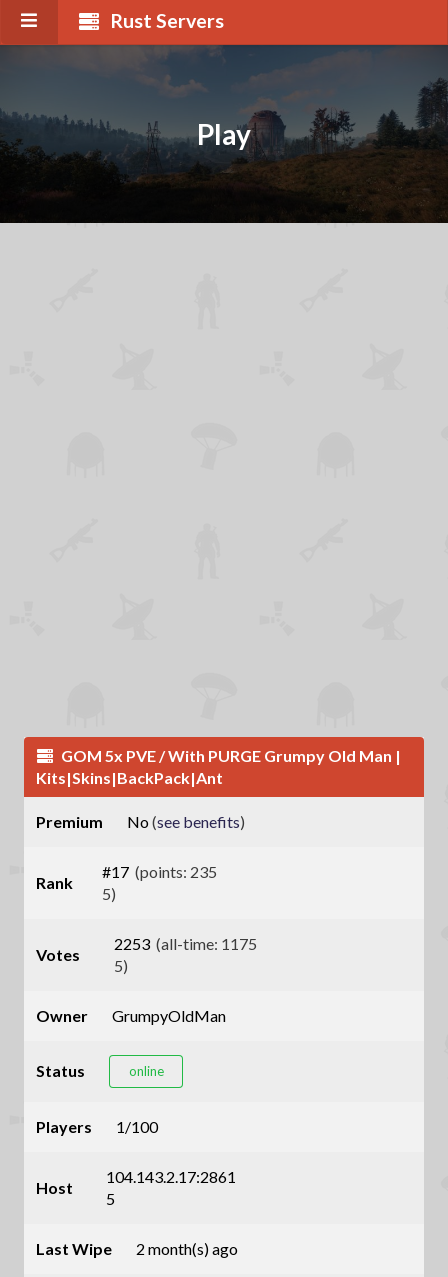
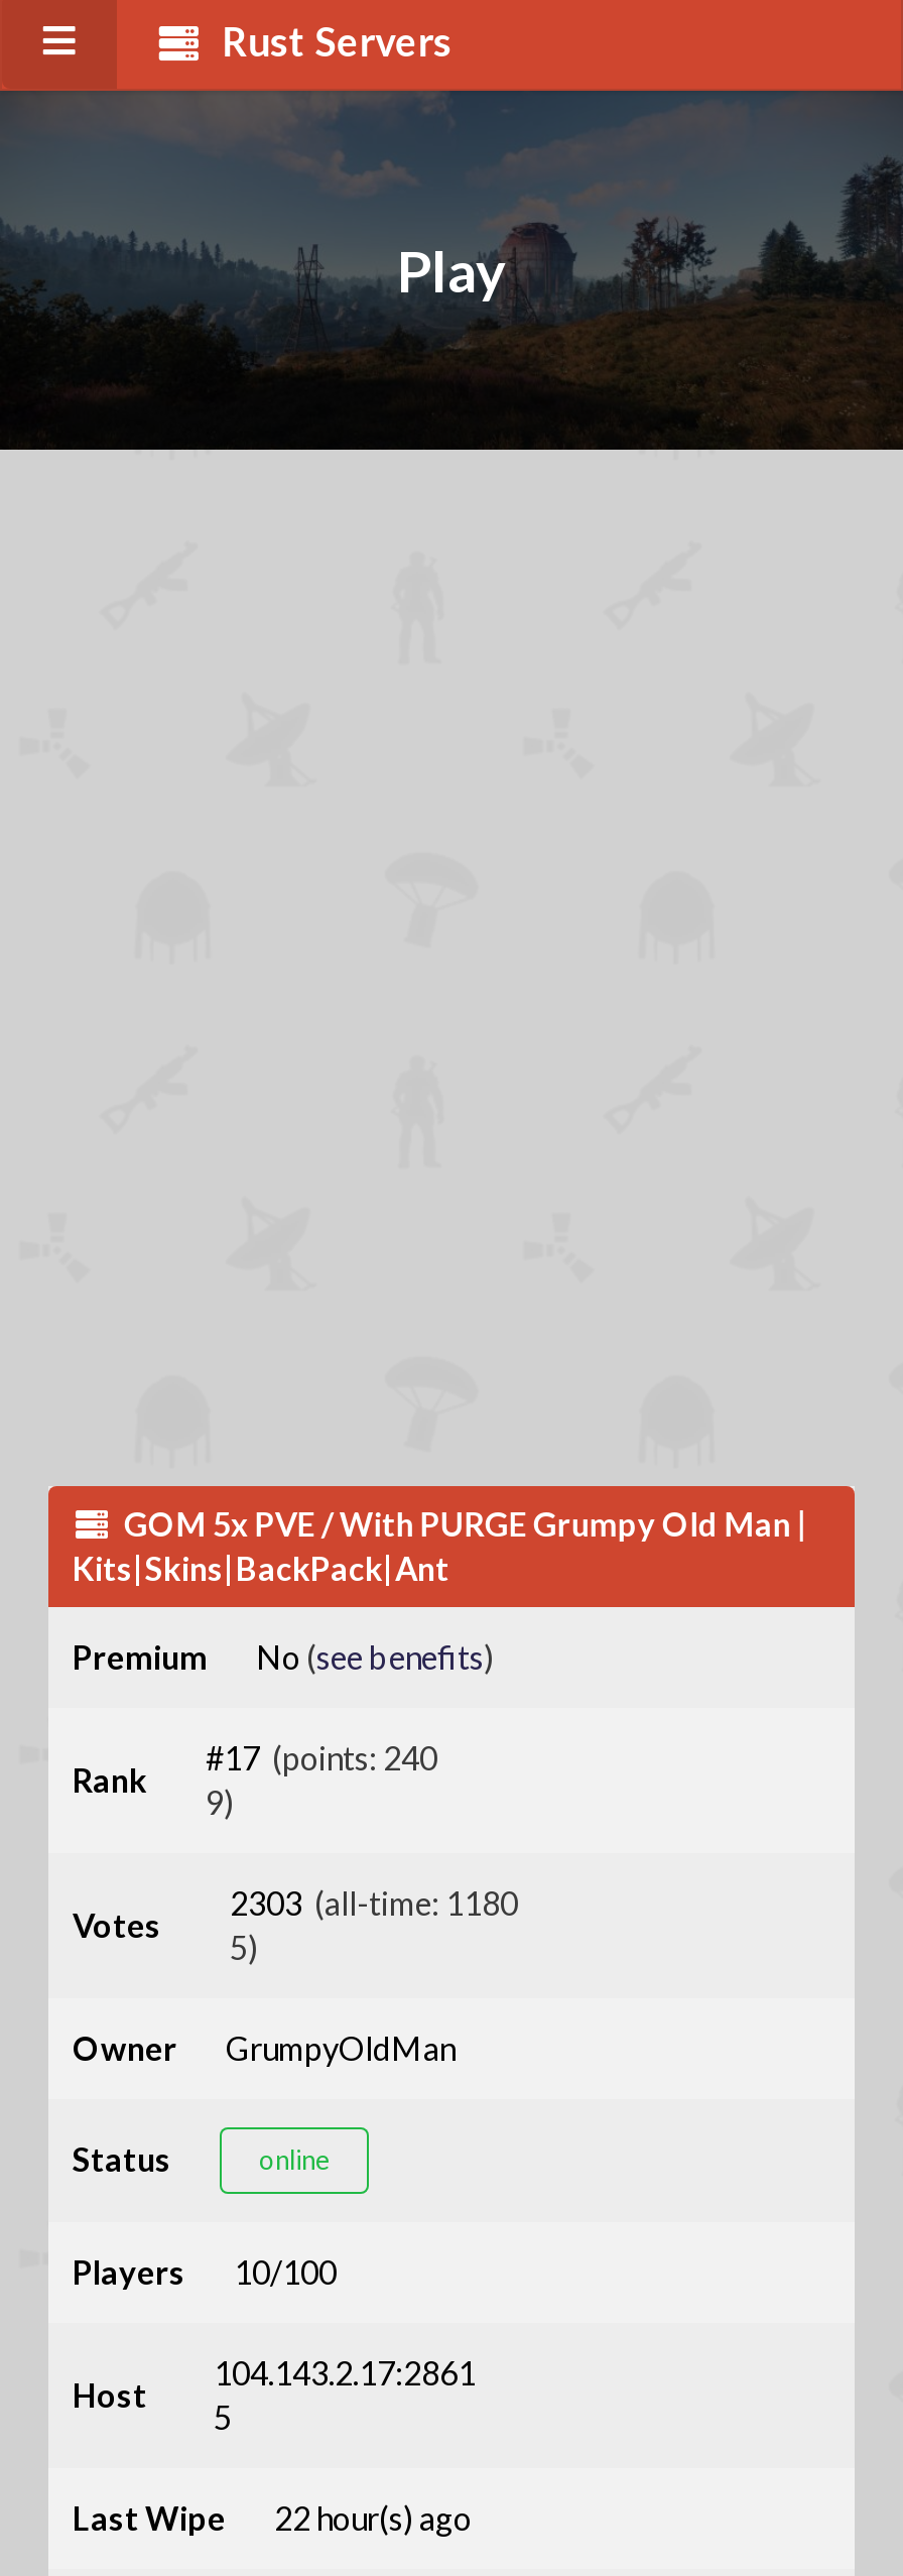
[102,862,217,881] #17 (points: 235 -> [206,1738,437,1776] #17 (points: 240
[102,884,116,903] 5) -> [206,1783,234,1821] 9)
[114,934,257,953] 2253 (all-time: 1175 -> [230,1883,518,1922] 2303 (all-time: 1180
[36,1117,158,1136] Players 1/100 -> [73,2252,337,2291] Players 10/100
[36,1239,238,1258] Last Wipe 2 month(s) ago -> [73,2498,472,2537] Last Wipe 22 hour(s) ago

